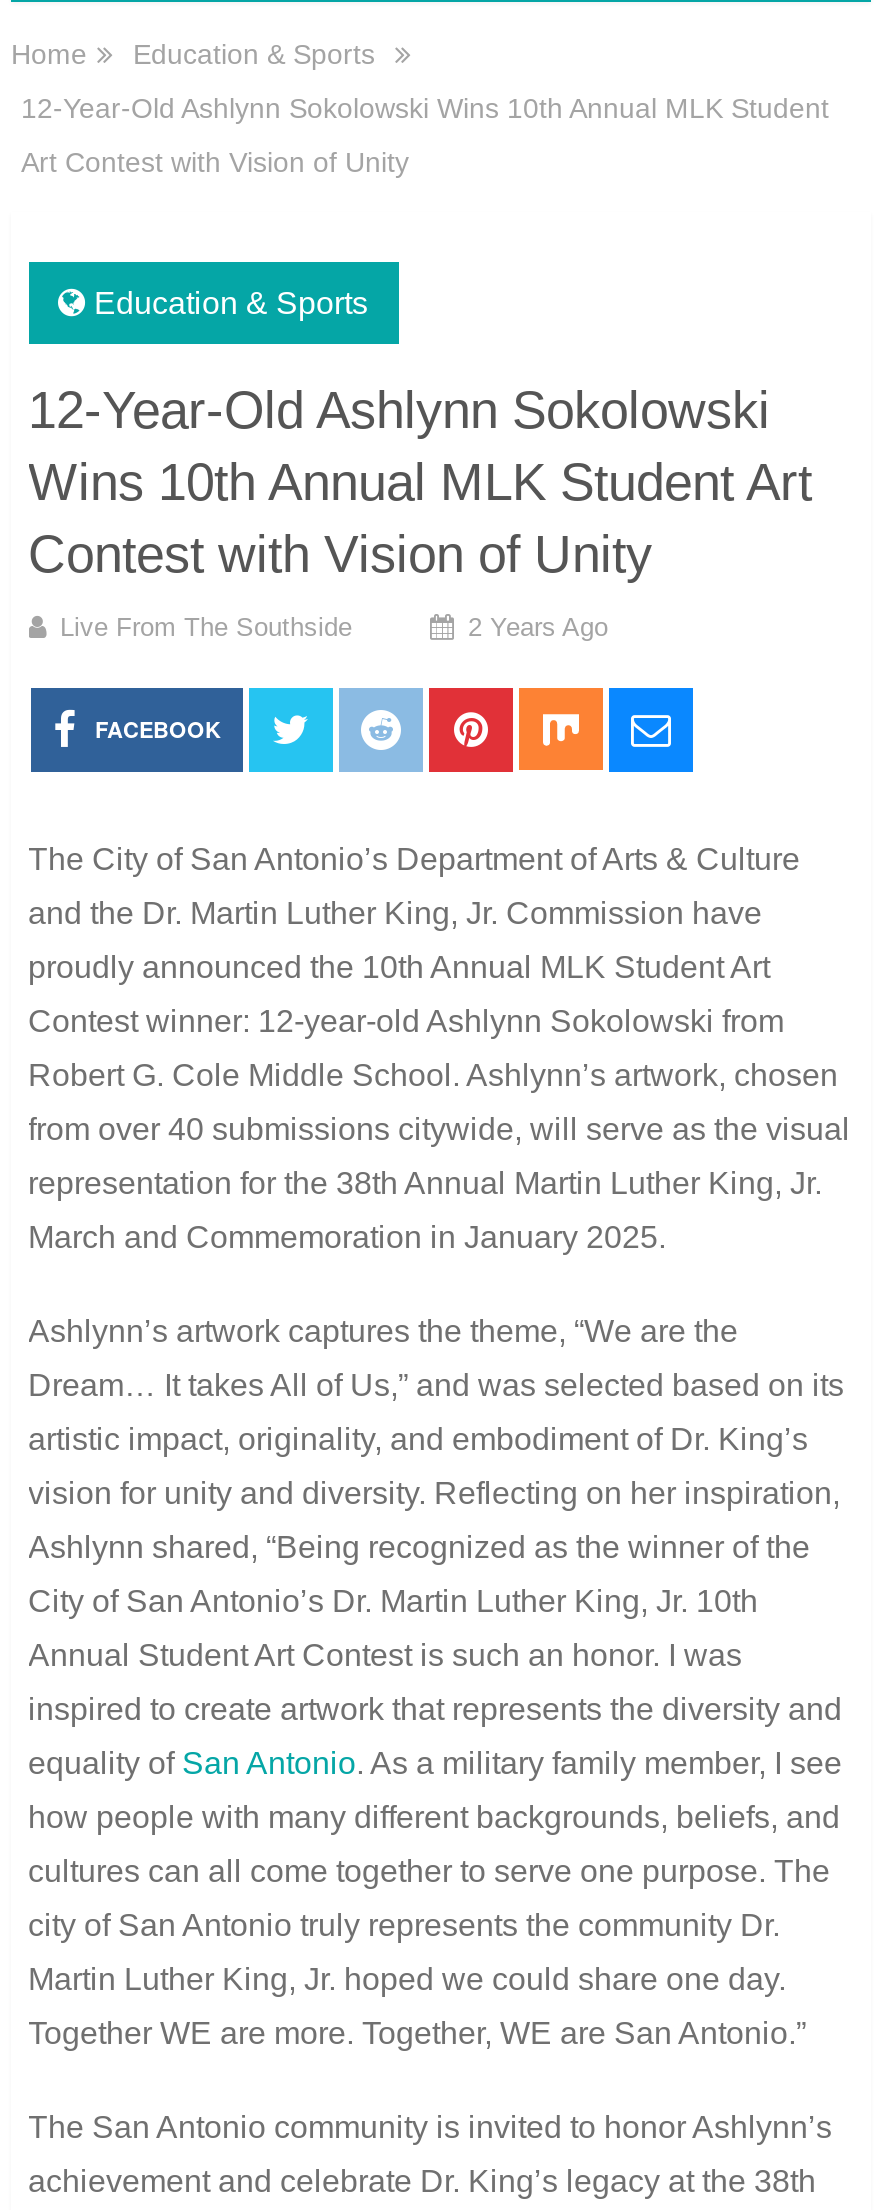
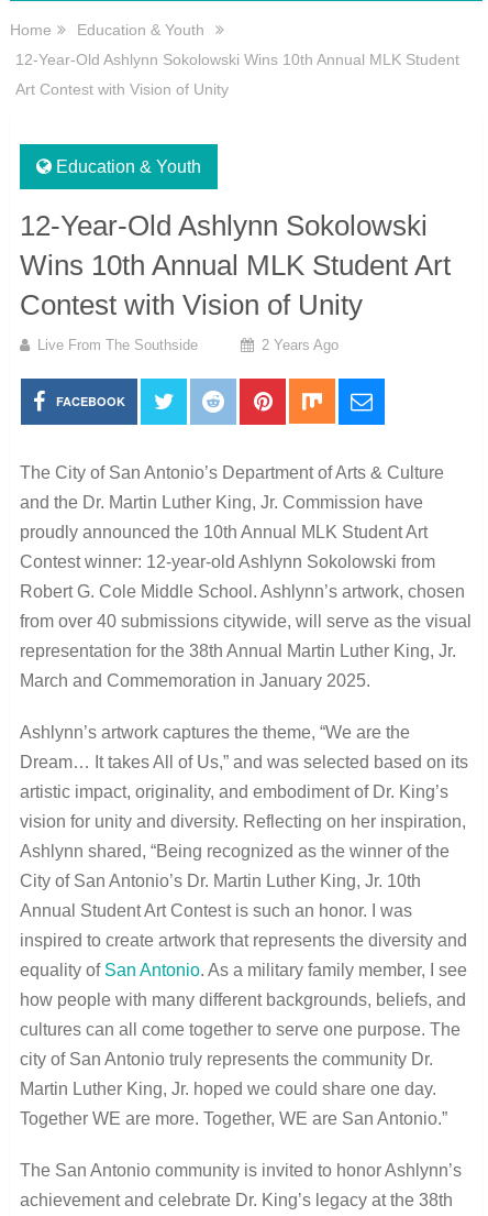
[133,38,375,70] Education & Sports -> [77,21,204,38] Education & Youth
[94,286,368,320] Education & Sports -> [56,157,201,176] Education & Youth

